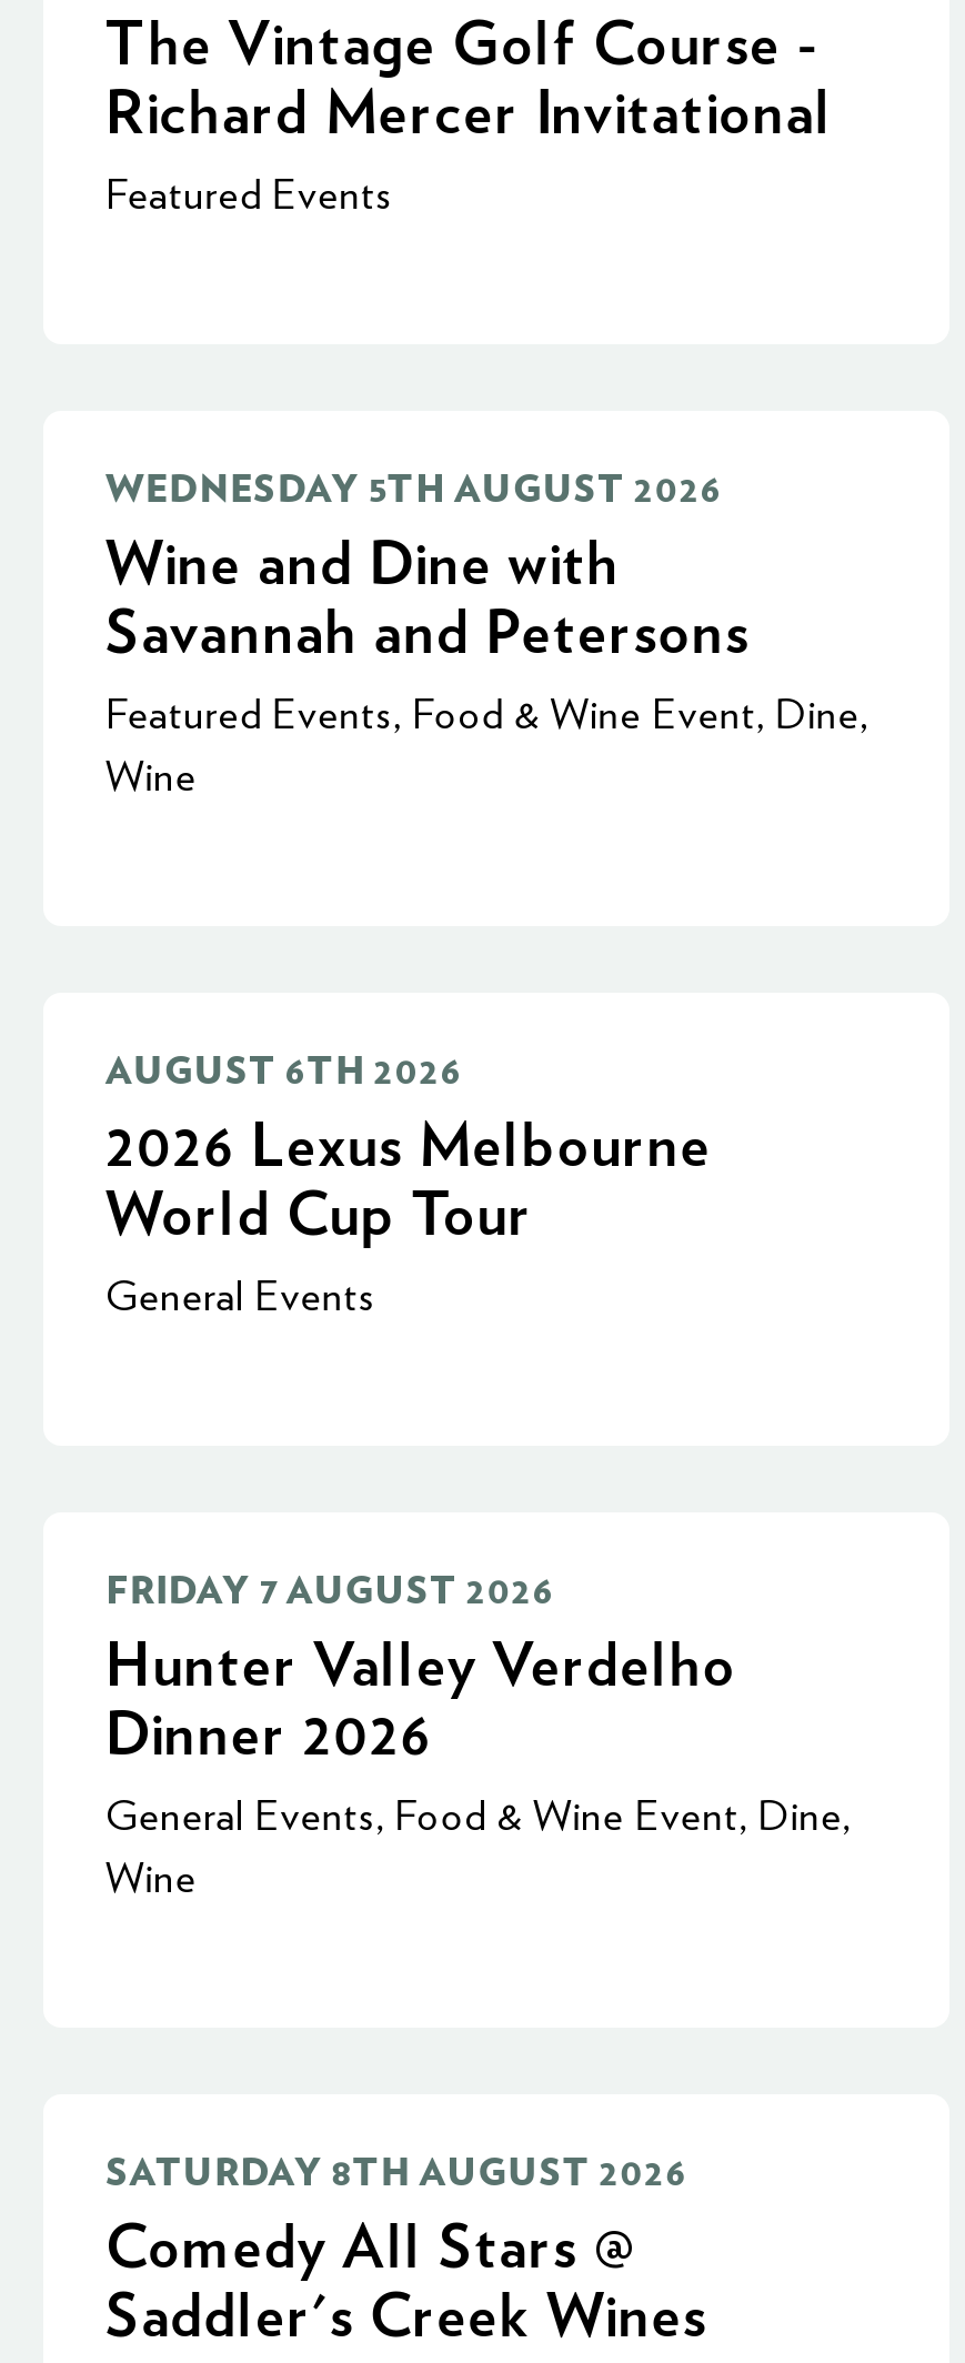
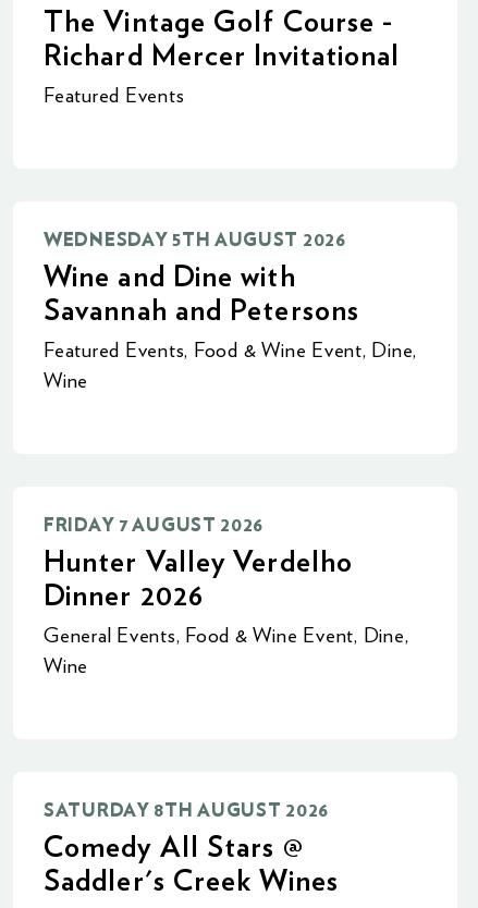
[105,1053,711,1319] AUGUST 6TH 2026 | 2026 Lexus Melbourne | World Cup Tour | General Events -> none

